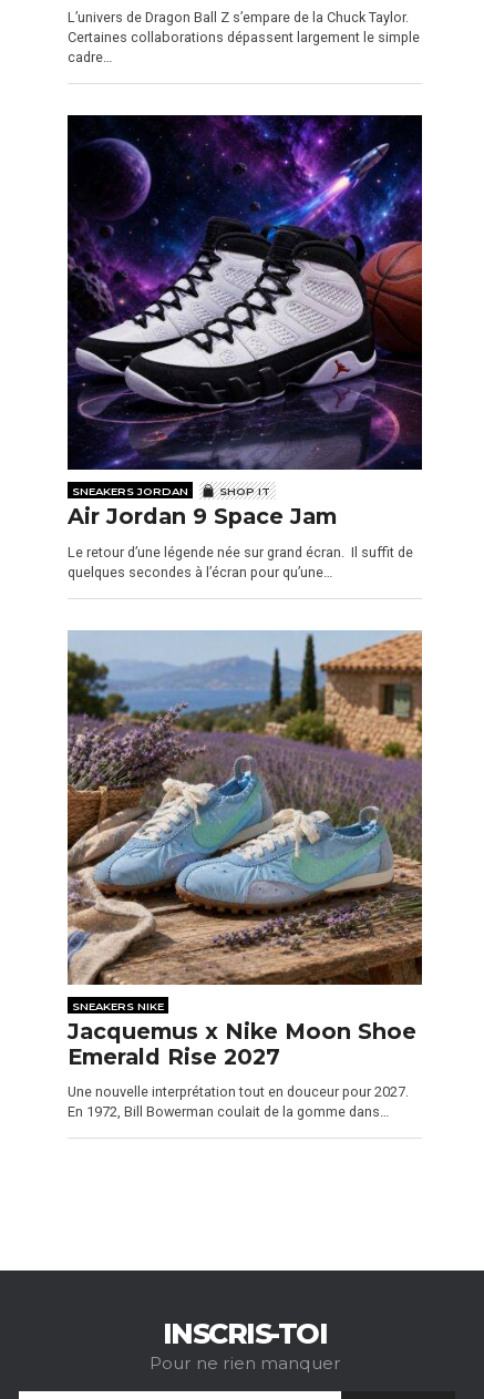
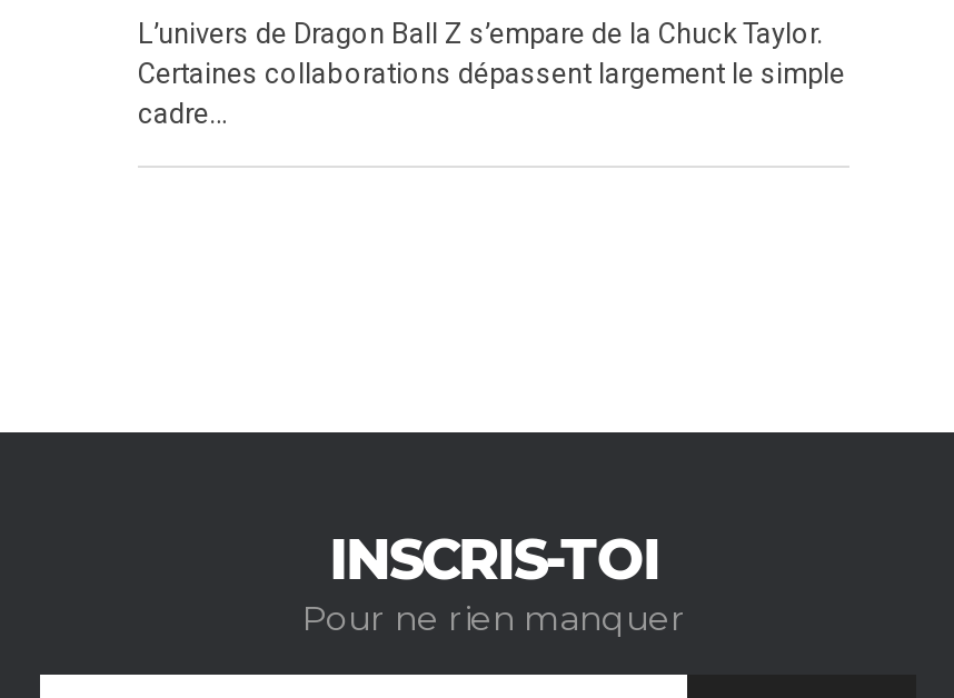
[66,114,423,580] [image] | SNEAKERS JORDAN | SHOP IT | Air Jordan 9 Space Jam | Le retour d’une légende née sur grand écran. Il suffit de | quelques secondes à l’écran pour qu’une… -> none
[66,630,423,1120] [image] | SNEAKERS NIKE | Jacquemus x Nike Moon Shoe | Emerald Rise 2027 | Une nouvelle interprétation tout en douceur pour 2027. | En 1972, Bill Bowerman coulait de la gomme dans… -> none

